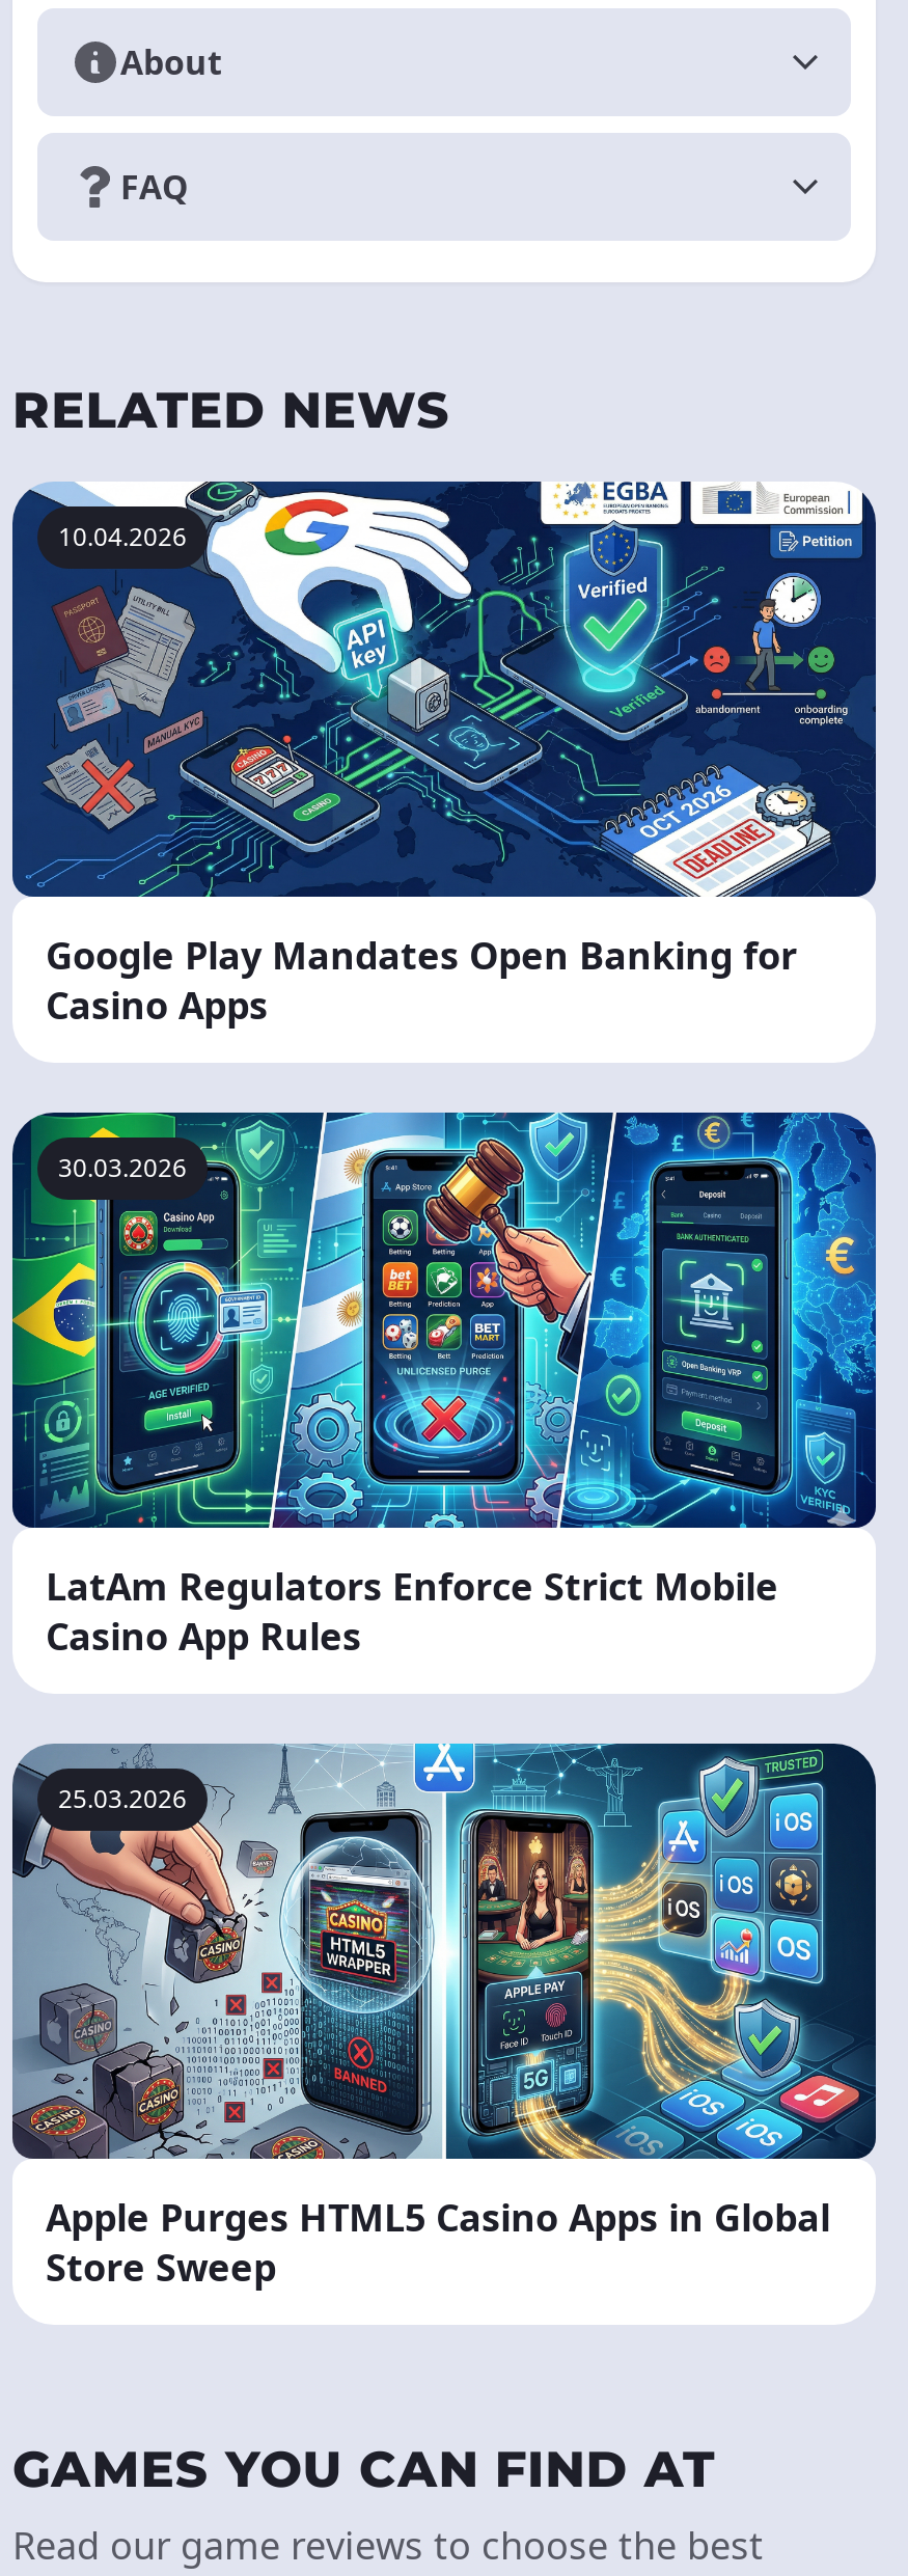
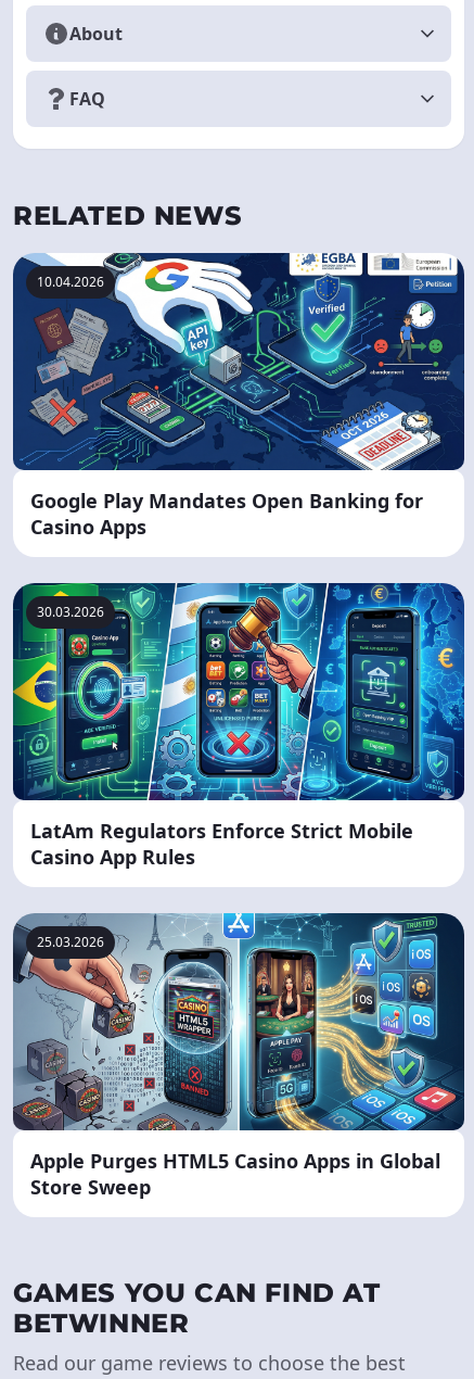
none -> [13,1307,189,1339] BETWINNER

